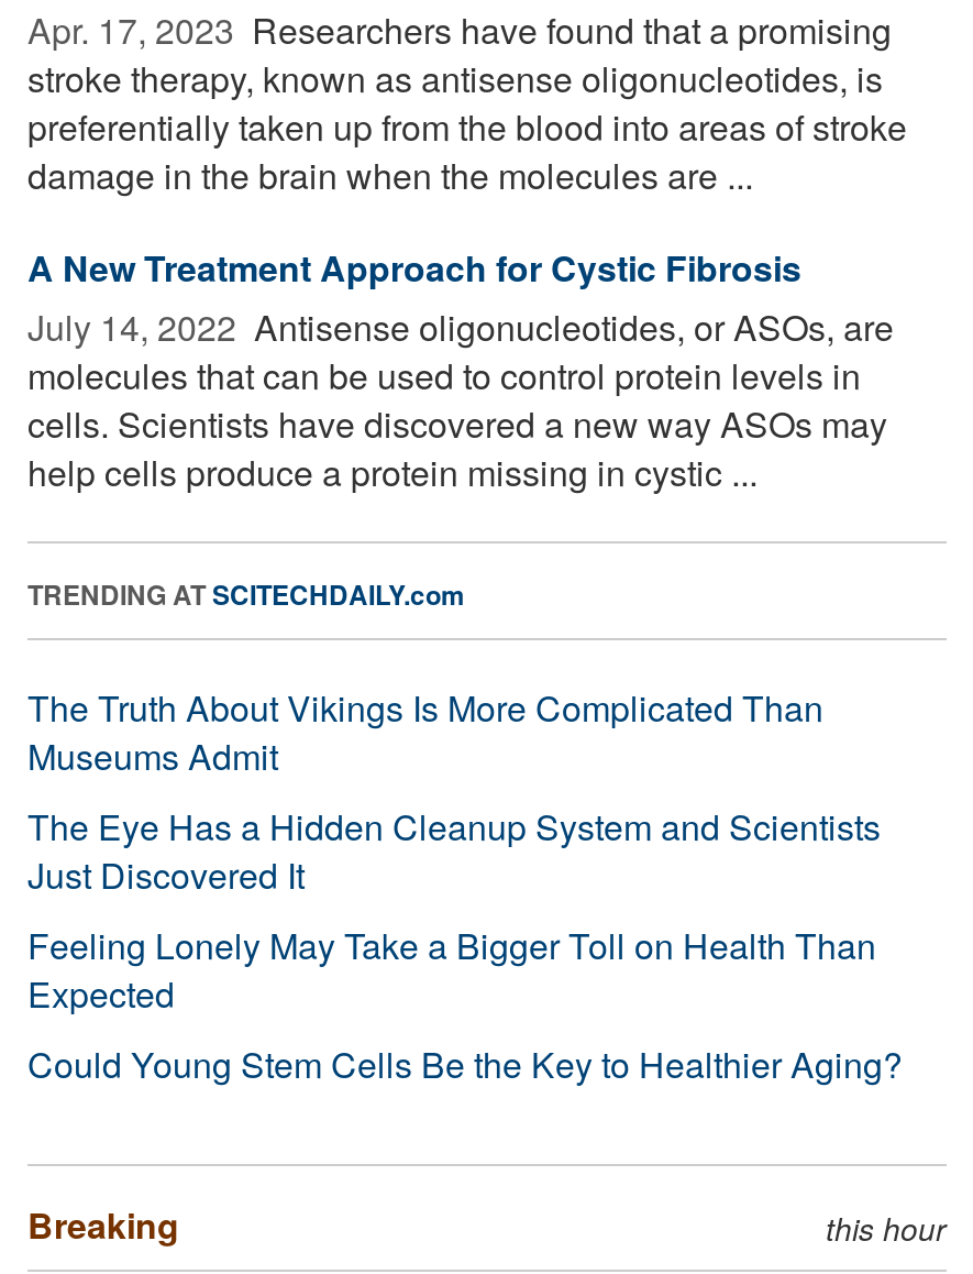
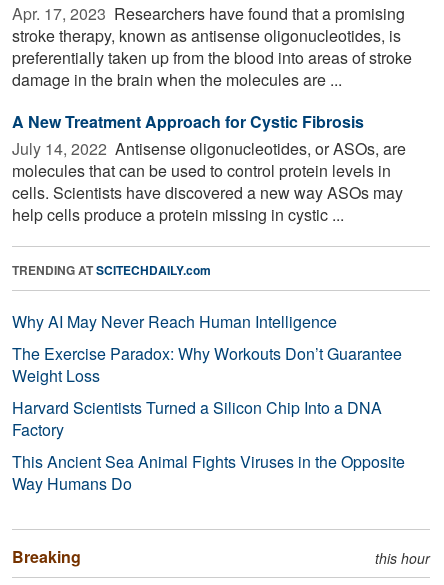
[27,682,903,1089] The Truth About Vikings Is More Complicated Than | Museums Admit | The Eye Has a Hidden Cleanup System and Scientists | Just Discovered It | Feeling Lonely May Take a Bigger Toll on Health Than | Expected | Could Young Stem Cells Be the Key to Healthier Aging? -> [12,310,405,495] Why AI May Never Reach Human Intelligence | The Exercise Paradox: Why Workouts Don’t Guarantee | Weight Loss | Harvard Scientists Turned a Silicon Chip Into a DNA | Factory | This Ancient Sea Animal Fights Viruses in the Opposite | Way Humans Do

